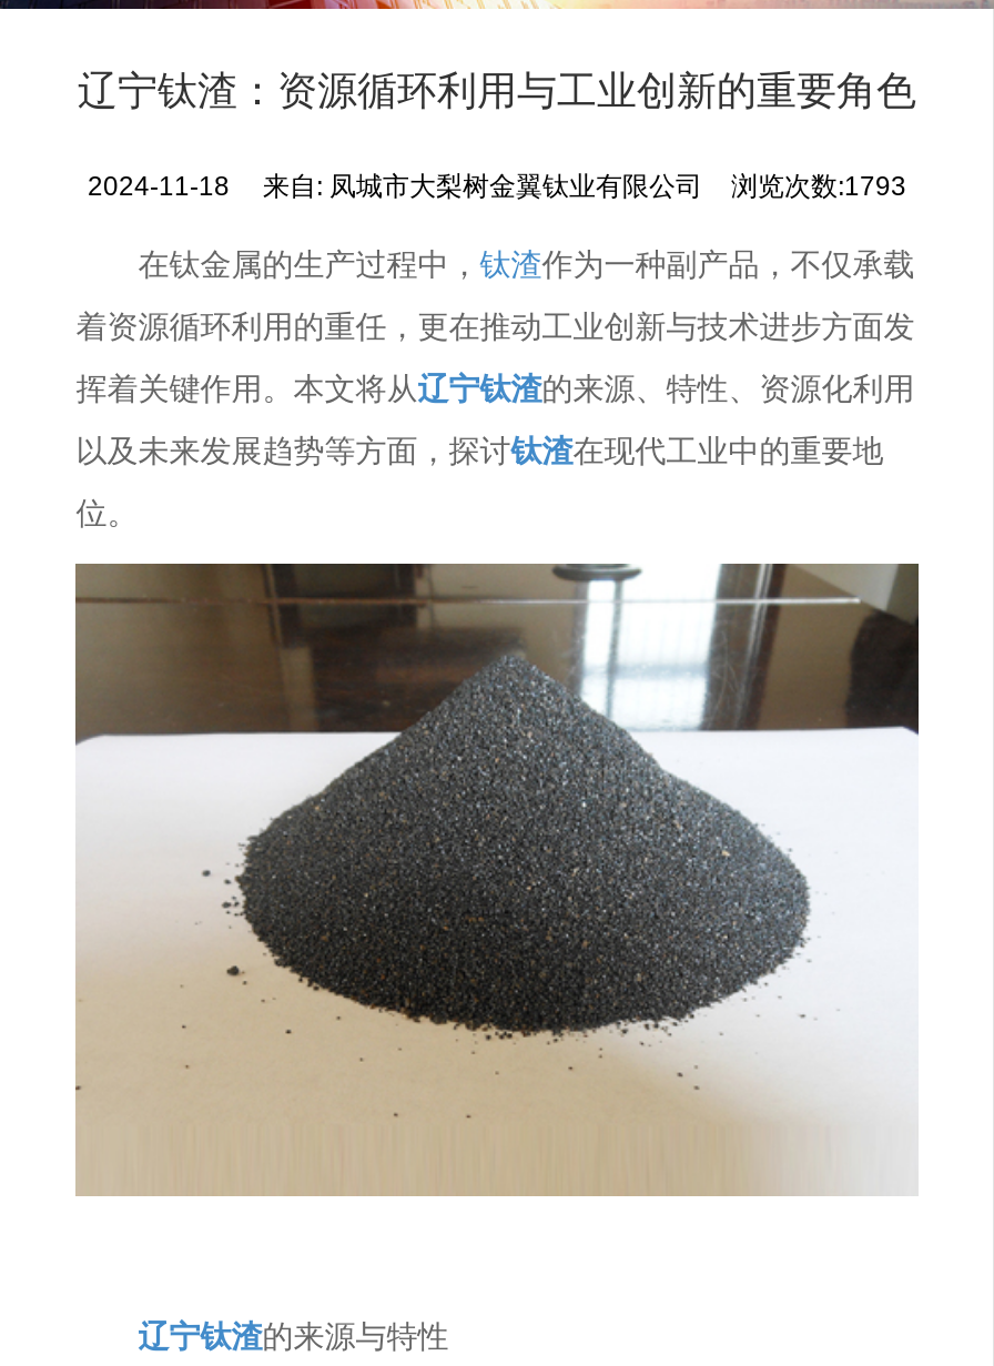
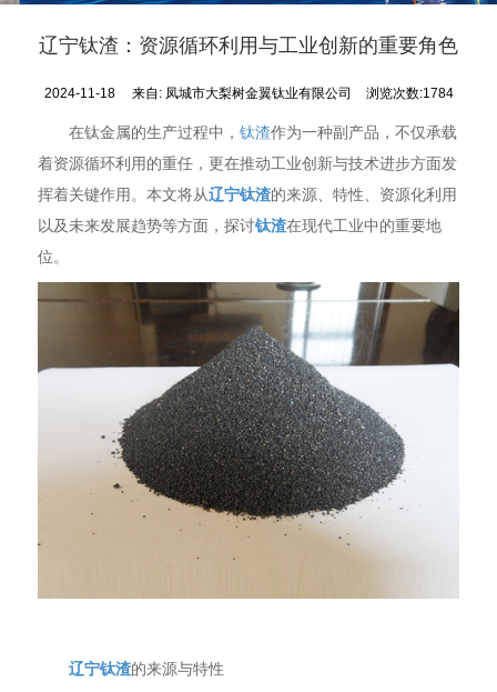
[88,171,906,202] 2024-11-18 来自:凤城市大梨树金翼钛业有限公司 浏览次数:1793 -> [44,86,453,101] 2024-11-18 来自:凤城市大梨树金翼钛业有限公司 浏览次数:1784

